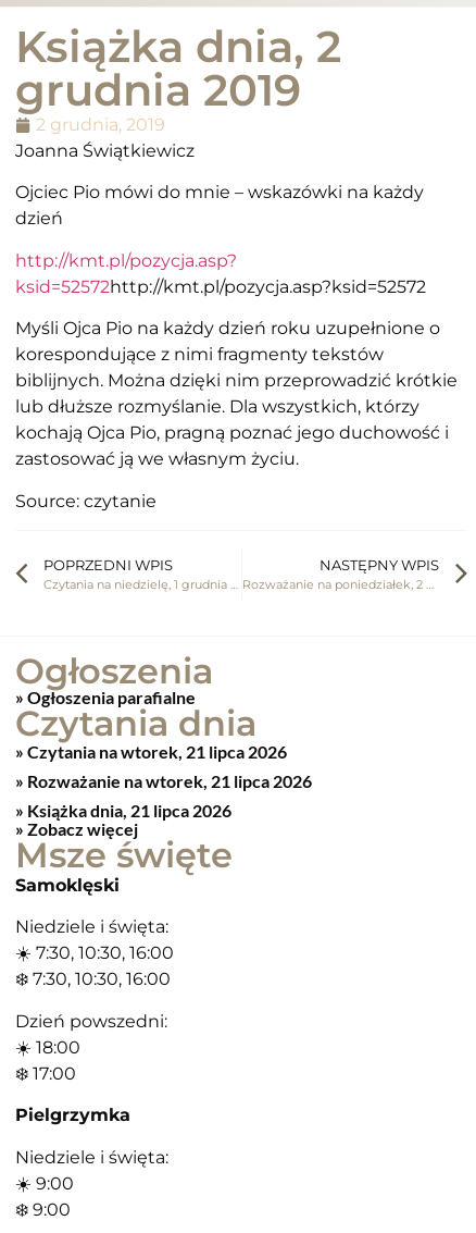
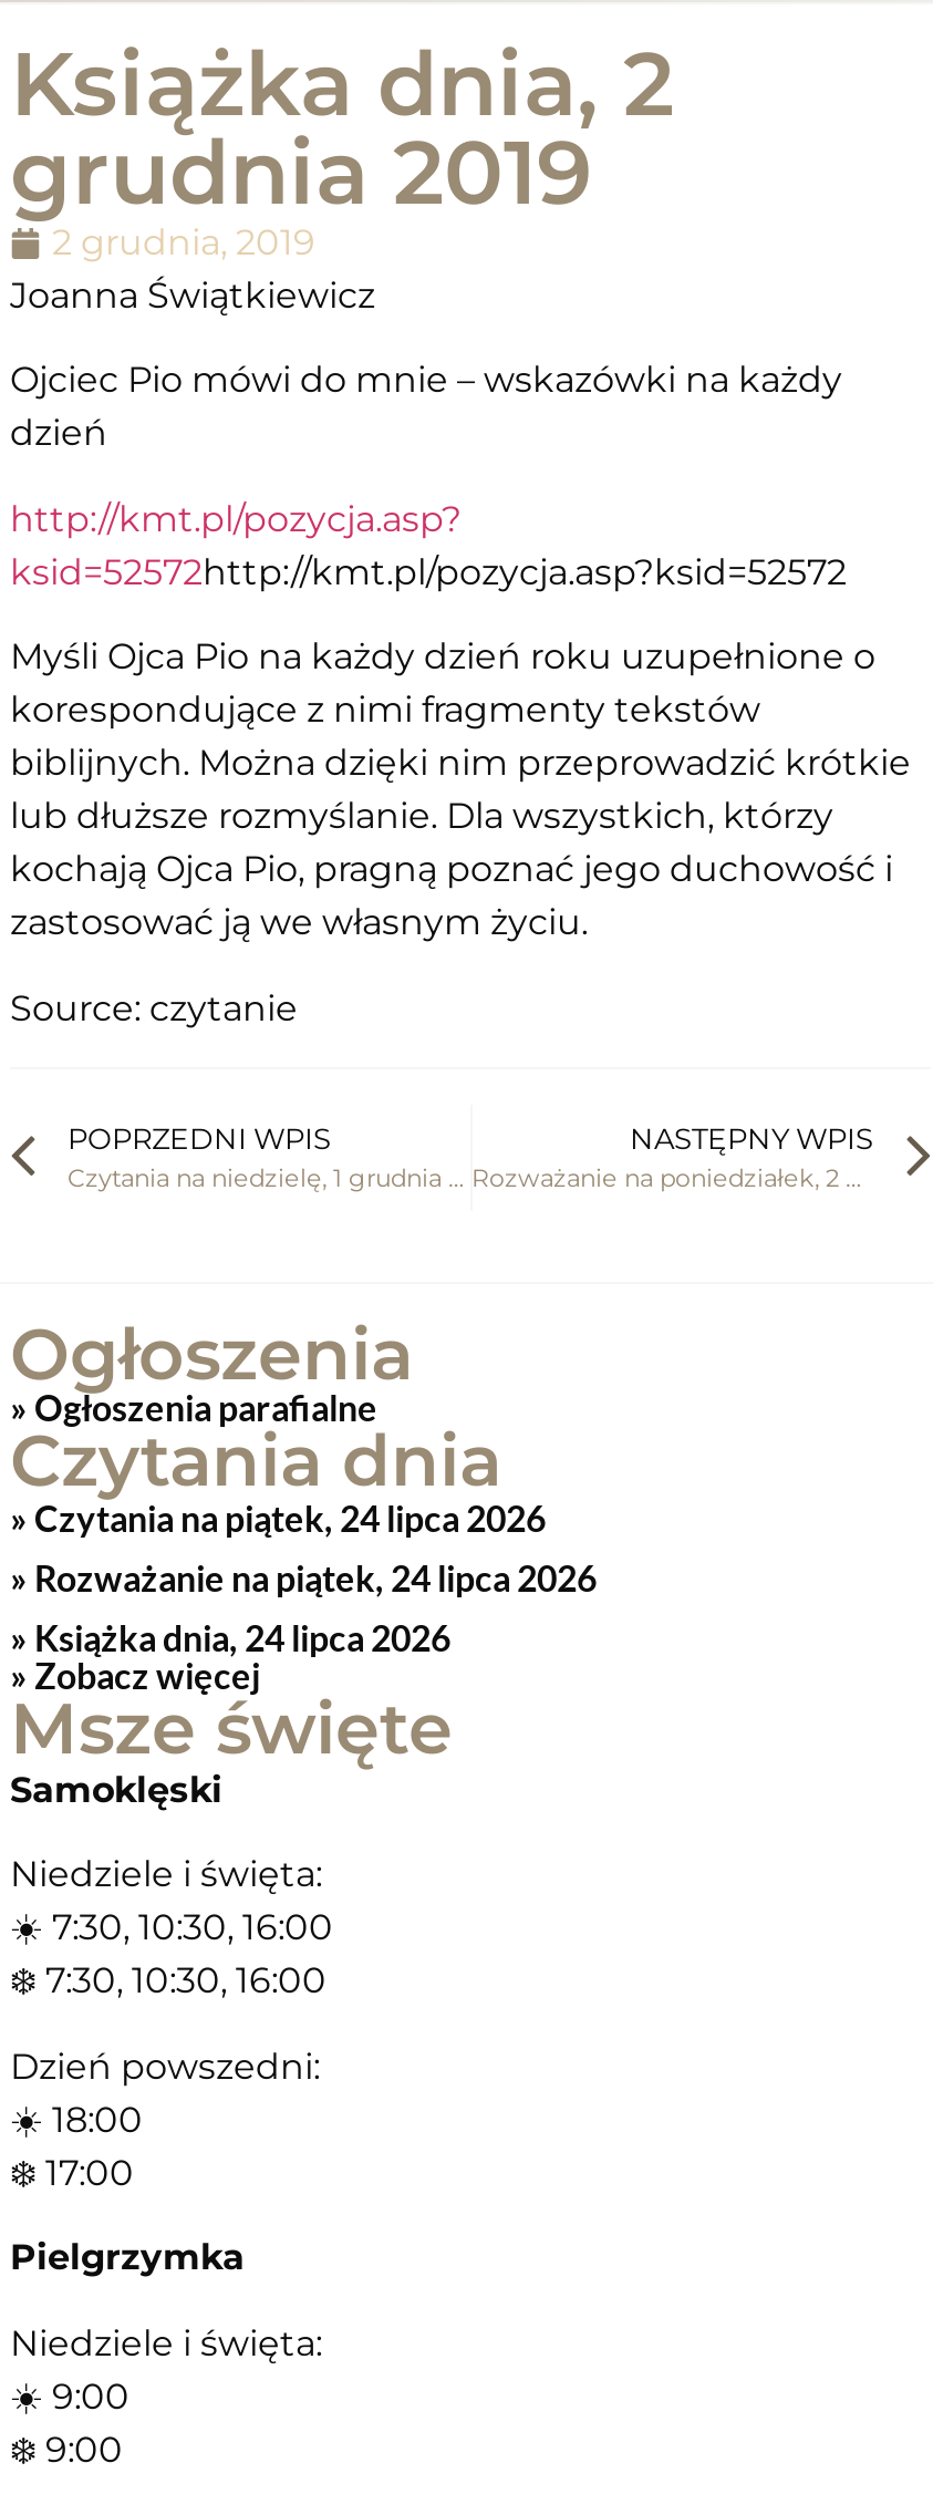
[24,741,287,762] Czytania na wtorek, 21 lipca 2026 -> [28,1497,546,1539] Czytania na piątek, 24 lipca 2026
[24,770,312,791] Rozważanie na wtorek, 21 lipca 2026 -> [28,1556,597,1598] Rozważanie na piątek, 24 lipca 2026
[24,800,231,821] Książka dnia, 21 lipca 2026 -> [28,1616,450,1658] Książka dnia, 24 lipca 2026

